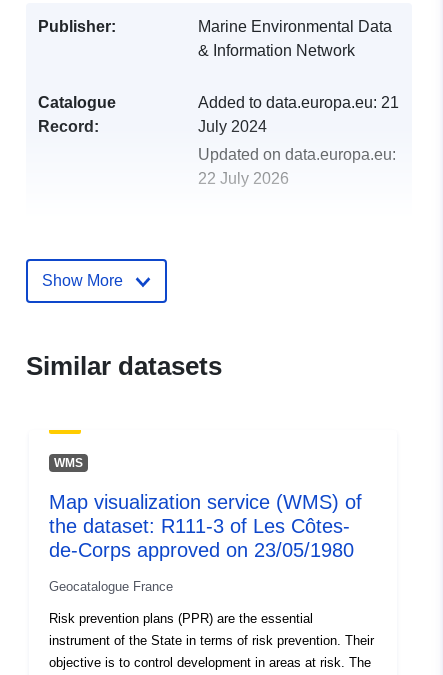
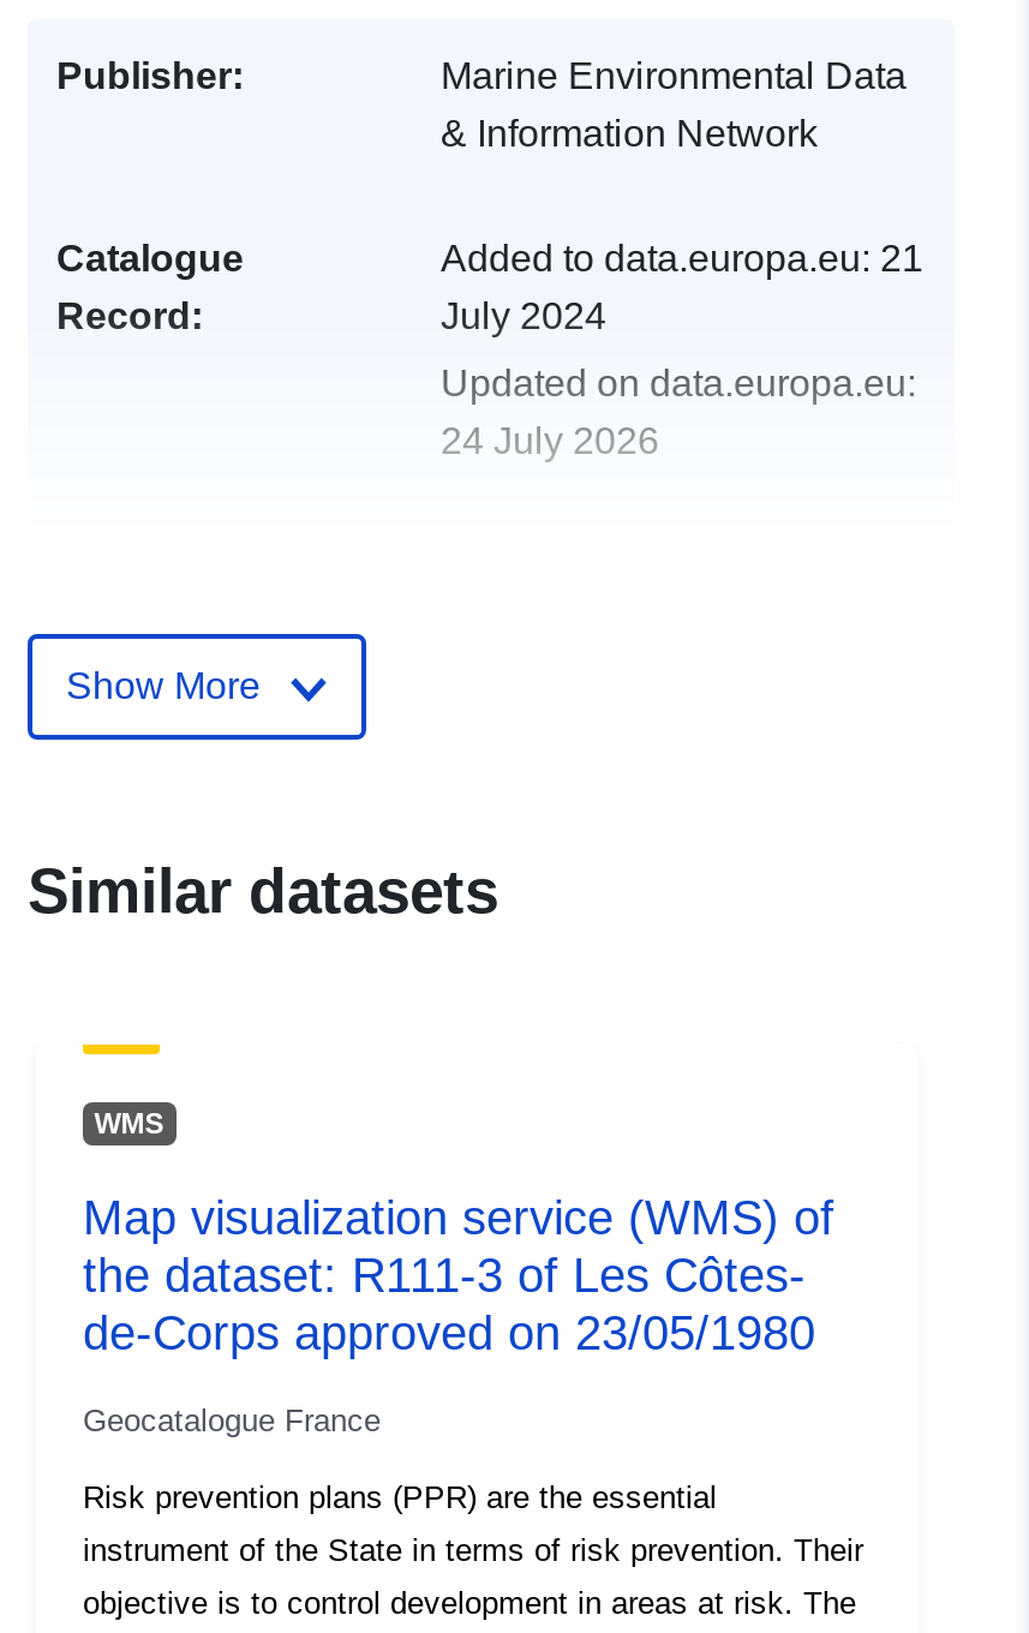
[198,170,289,187] 22 July 2026 -> [441,421,659,462] 24 July 2026

